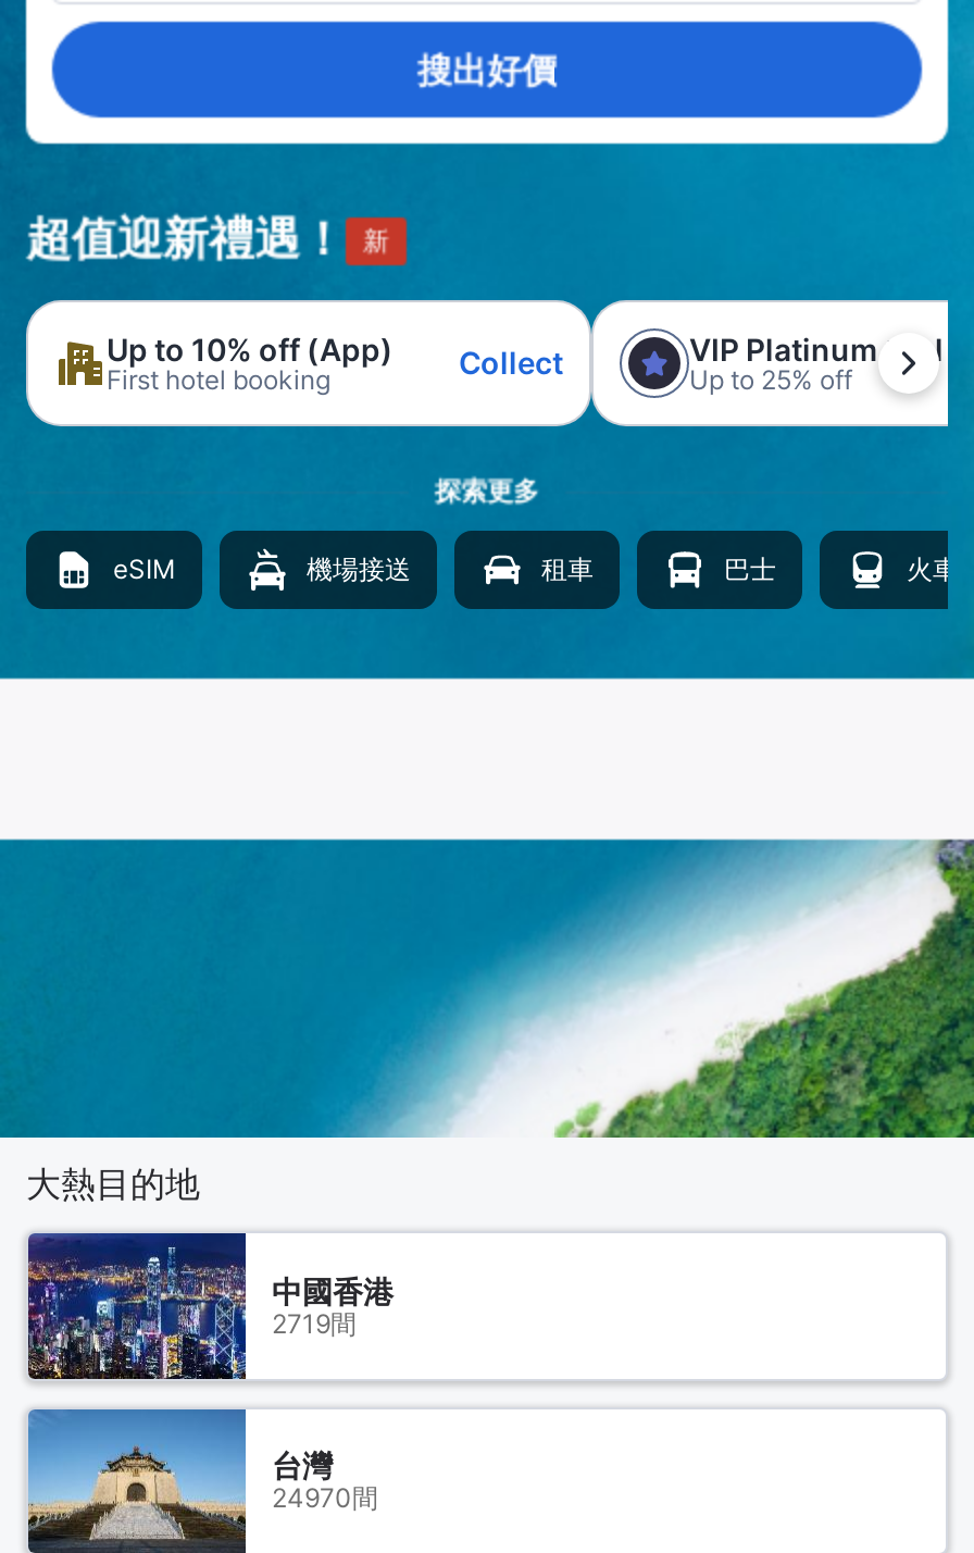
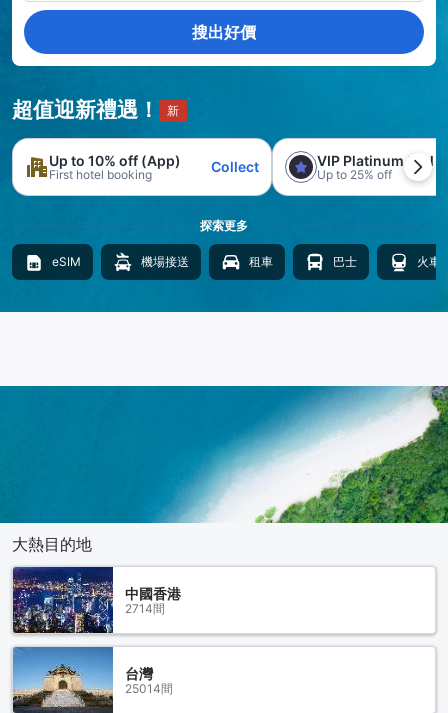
[272,1307,357,1339] 2719間 -> [125,600,165,615] 2714間
[272,1482,378,1514] 24970間 -> [125,680,173,695] 25014間

